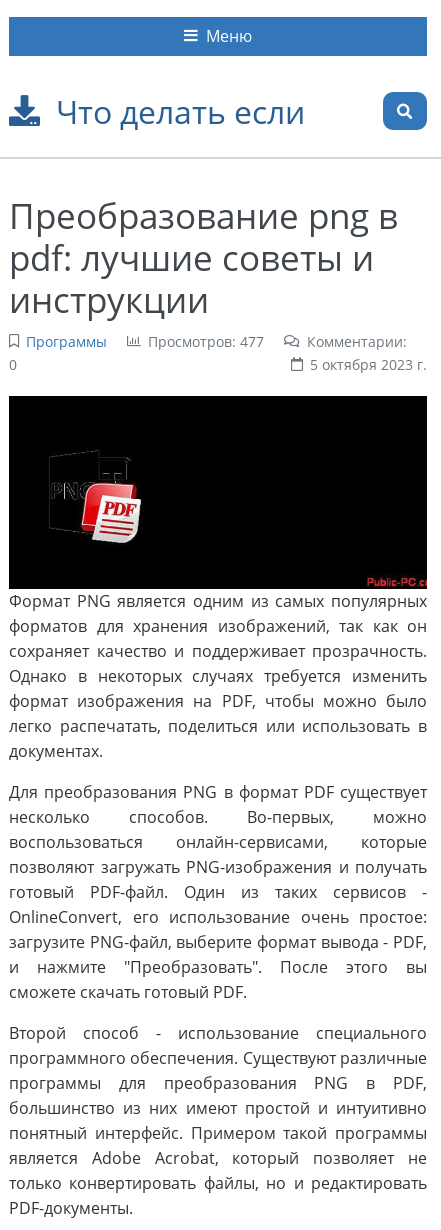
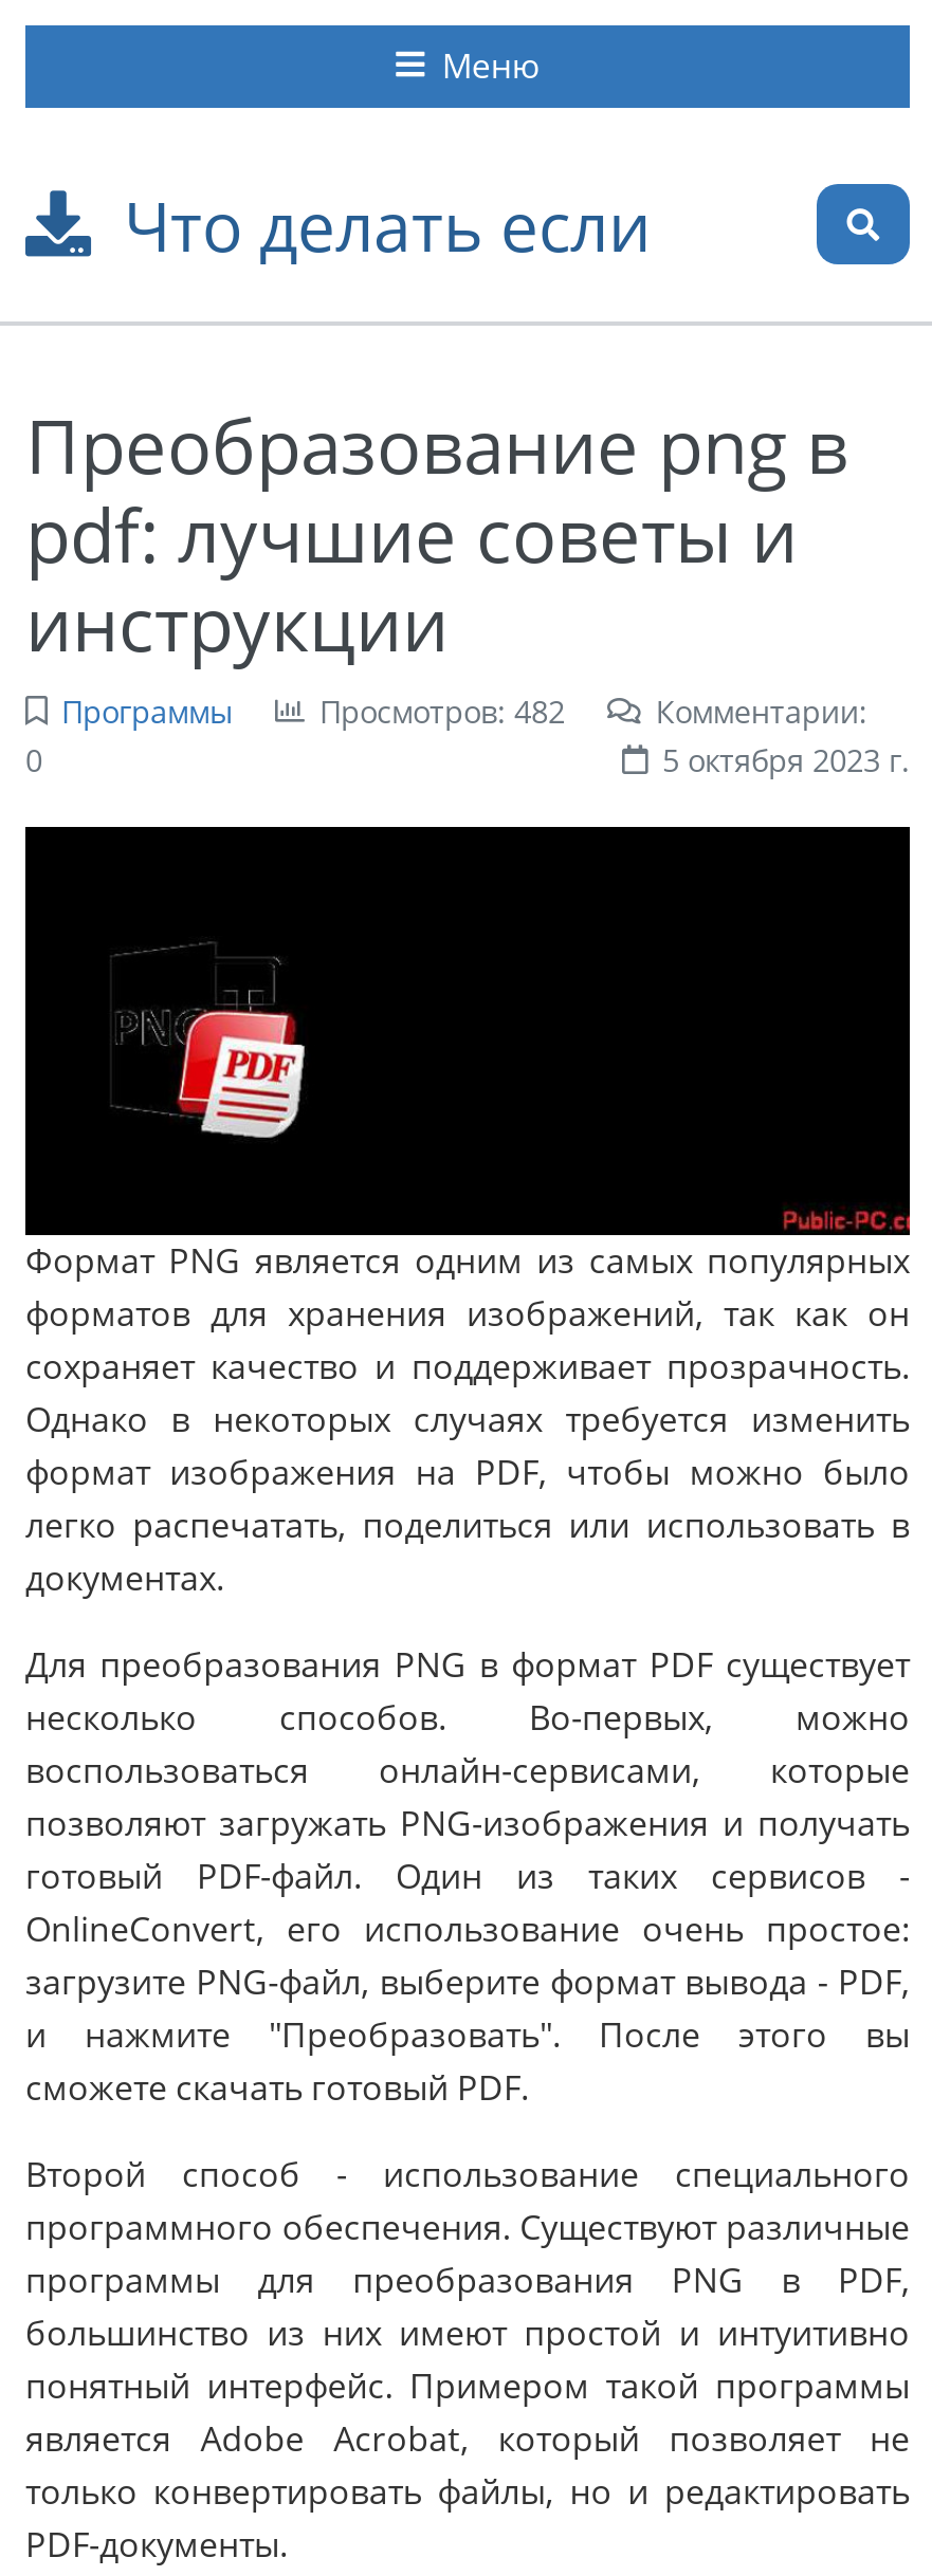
[148,332,264,351] Просмотров: 477 -> [319,692,565,732] Просмотров: 482

